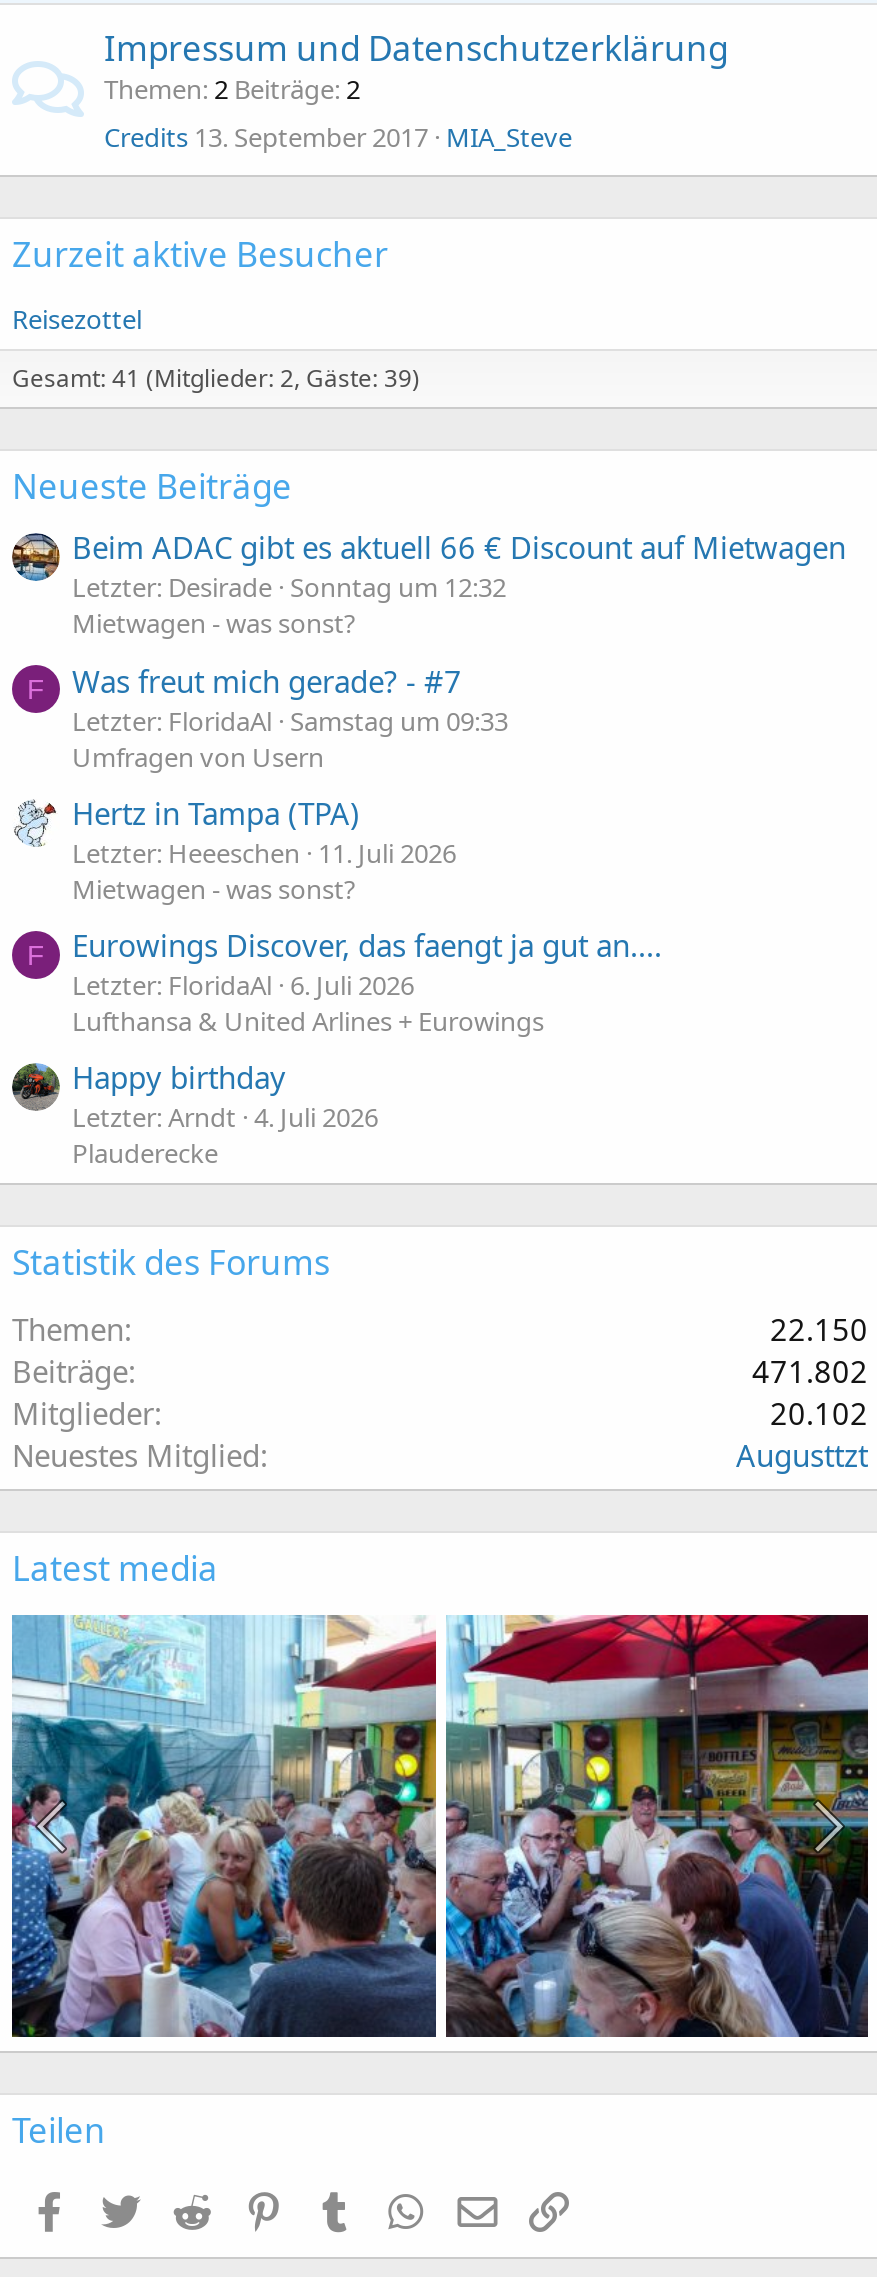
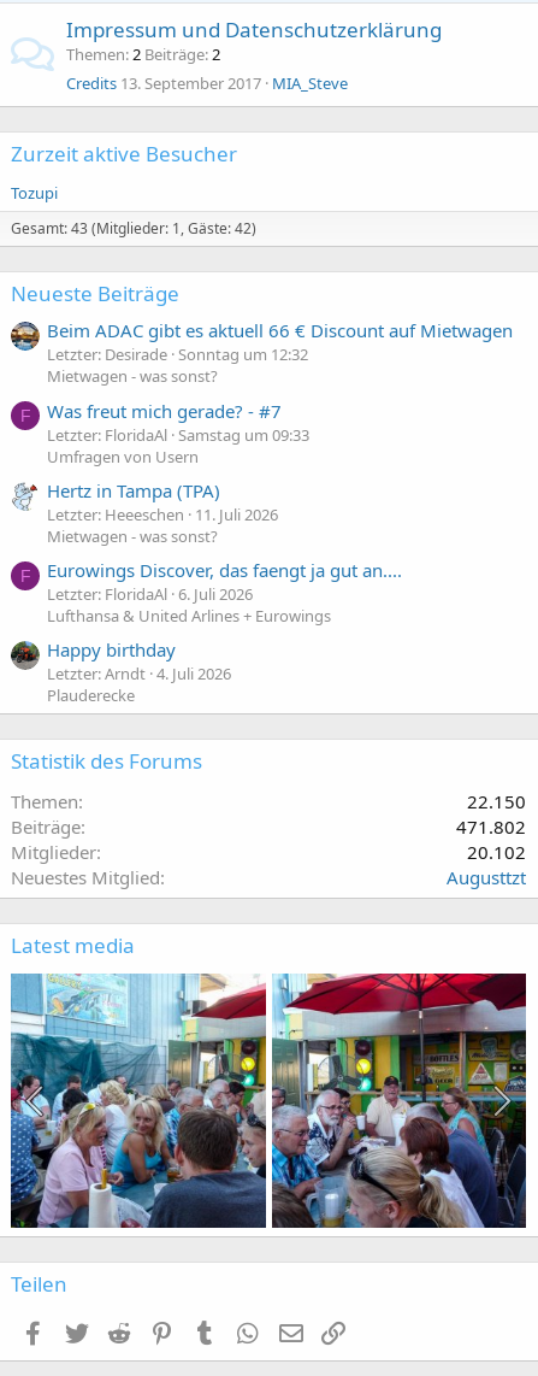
[12,301,142,337] Reisezottel -> [11,182,58,204] Tozupi
[12,361,420,395] Gesamt: 41 (Mitglieder: 2, Gäste: 39) -> [11,218,256,238] Gesamt: 43 (Mitglieder: 1, Gäste: 42)

